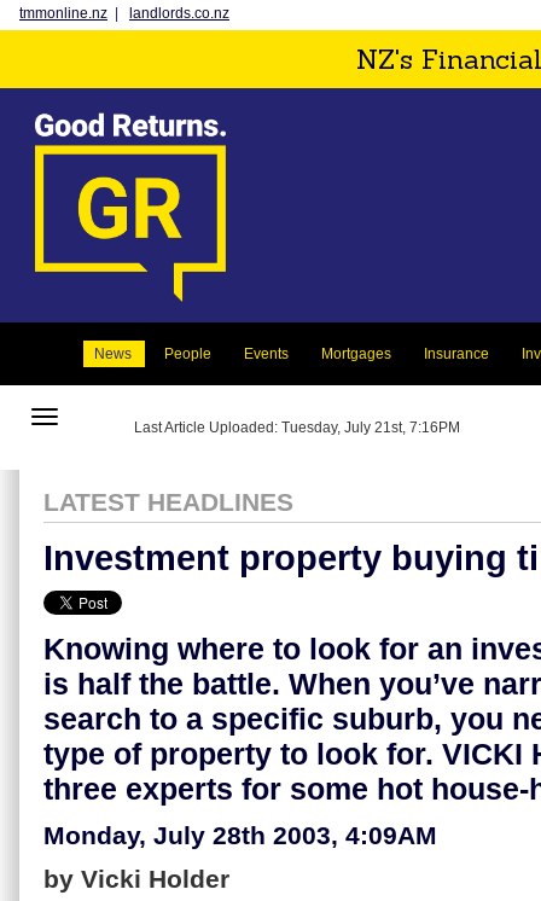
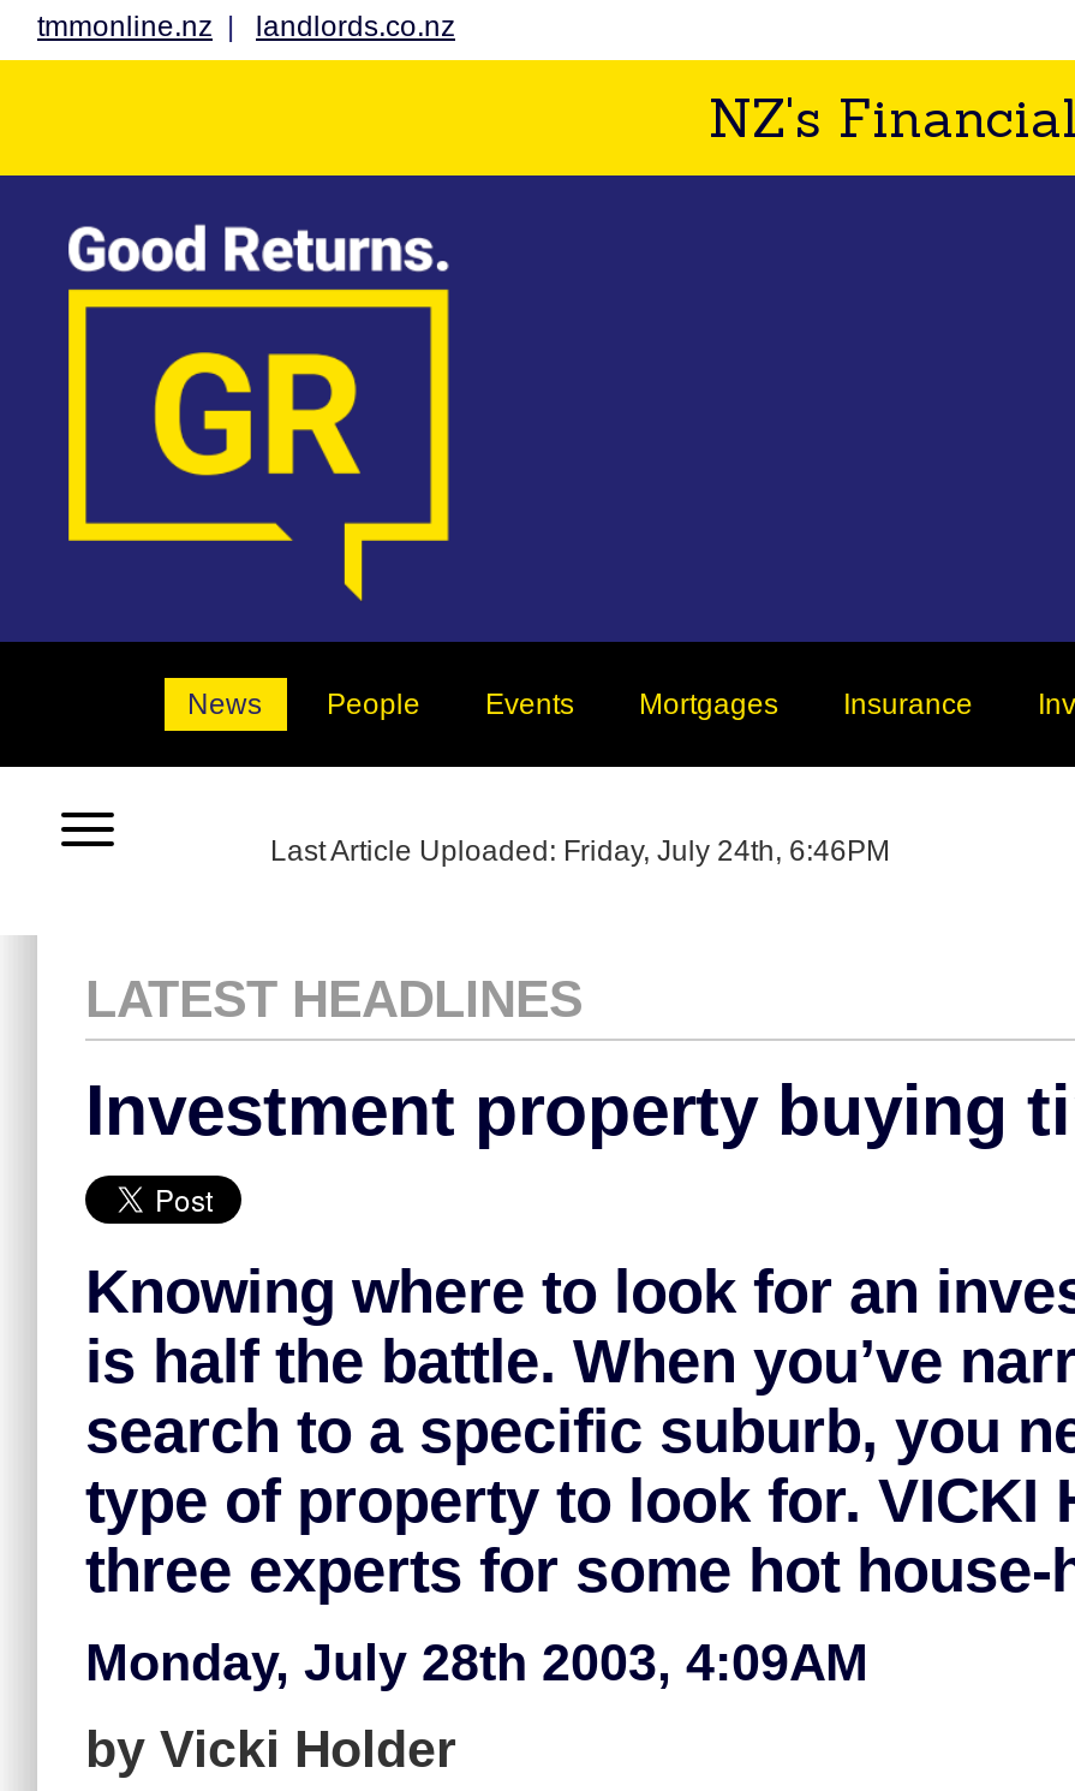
[134,419,460,436] Last Article Uploaded: Tuesday, July 21st, 7:16PM -> [270,834,890,868] Last Article Uploaded: Friday, July 24th, 6:46PM

